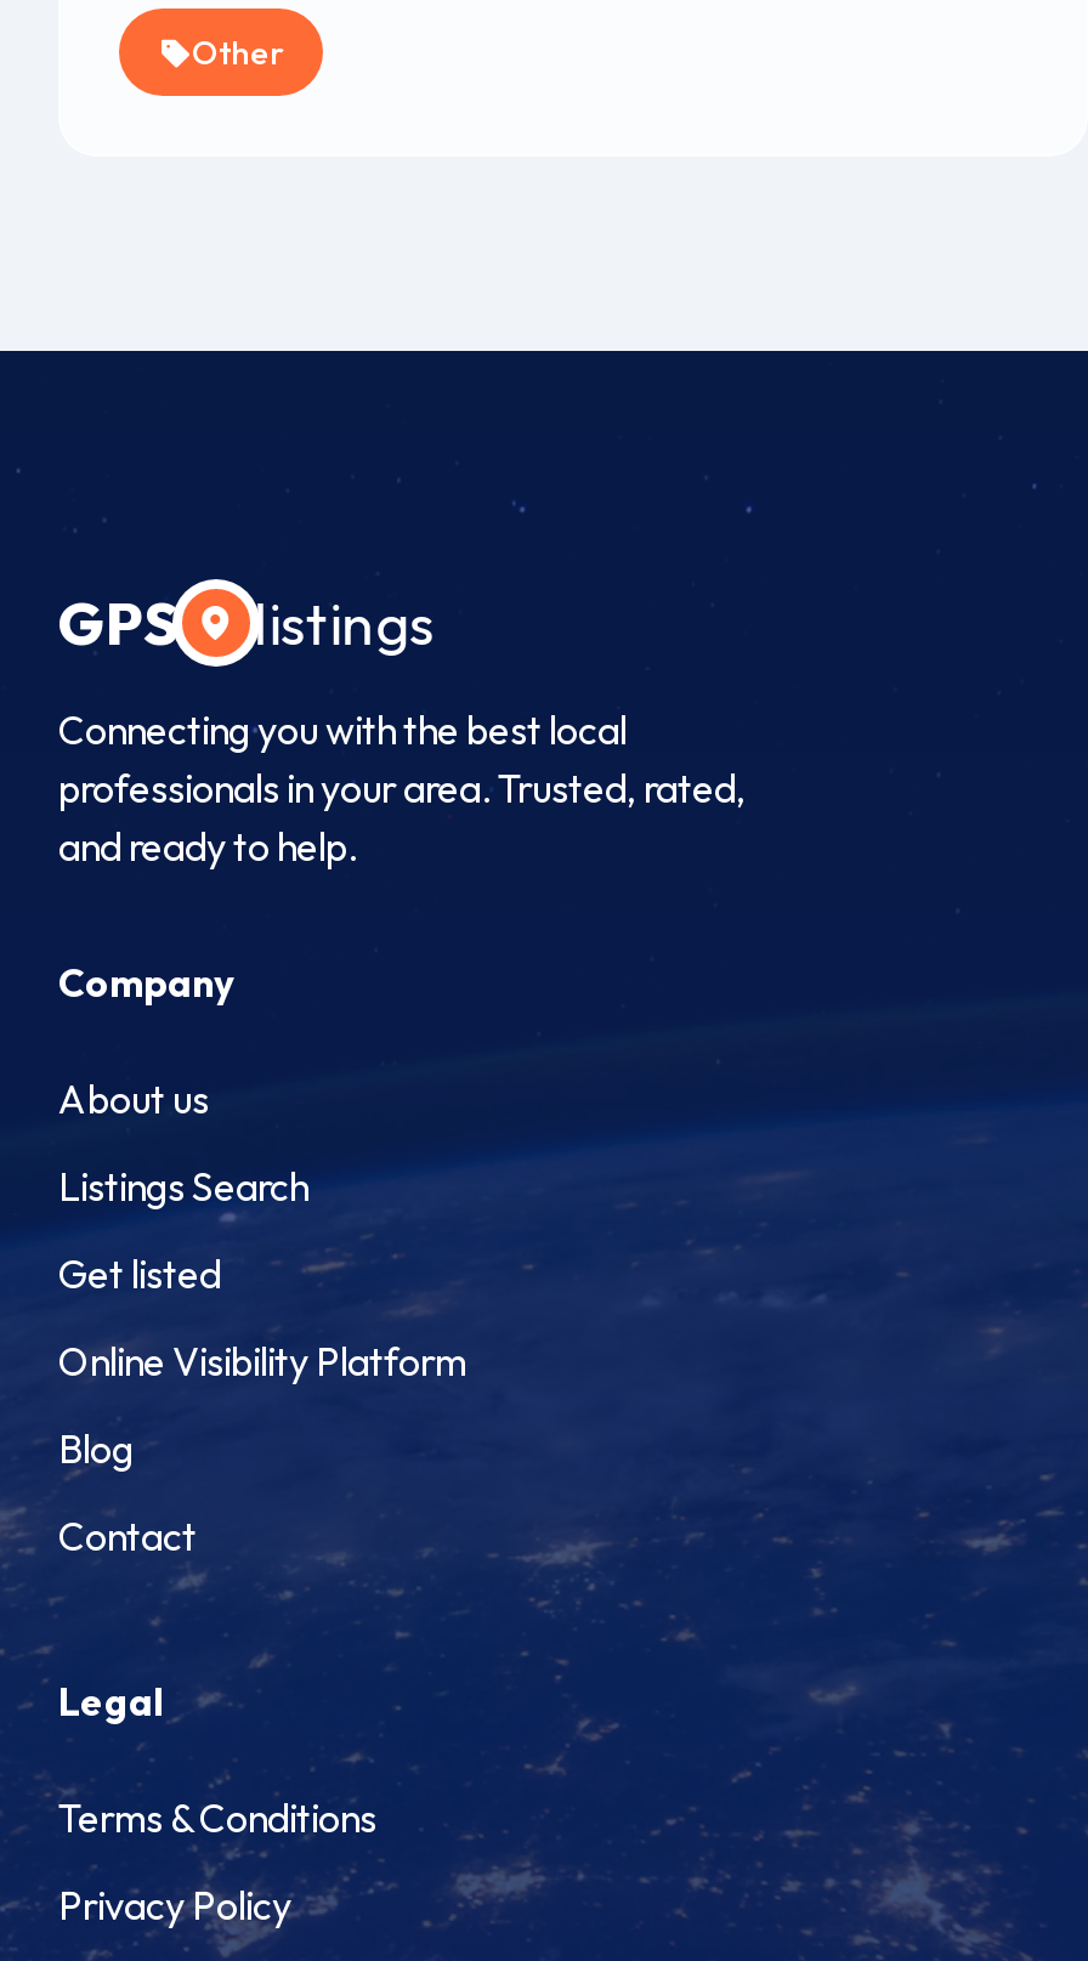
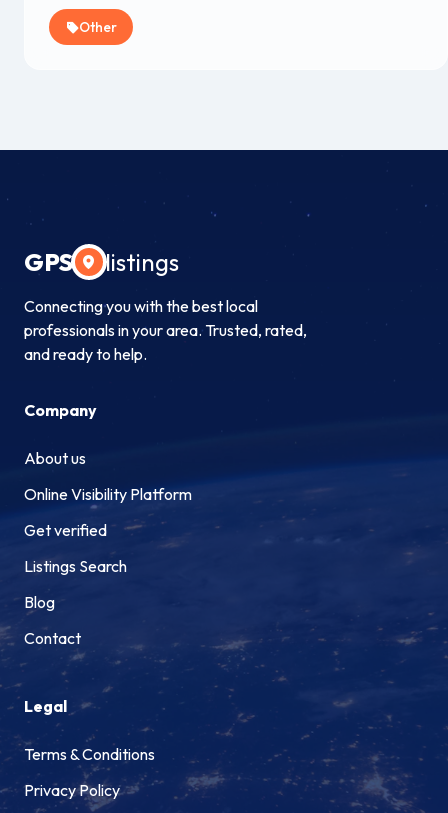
moved [58,1163,308,1212] -> [24,556,127,576]: Listings Search
[58,1251,221,1299] Get listed -> none
moved [58,1338,466,1387] -> [24,484,192,504]: Online Visibility Platform
none -> [24,520,107,540] Get verified

